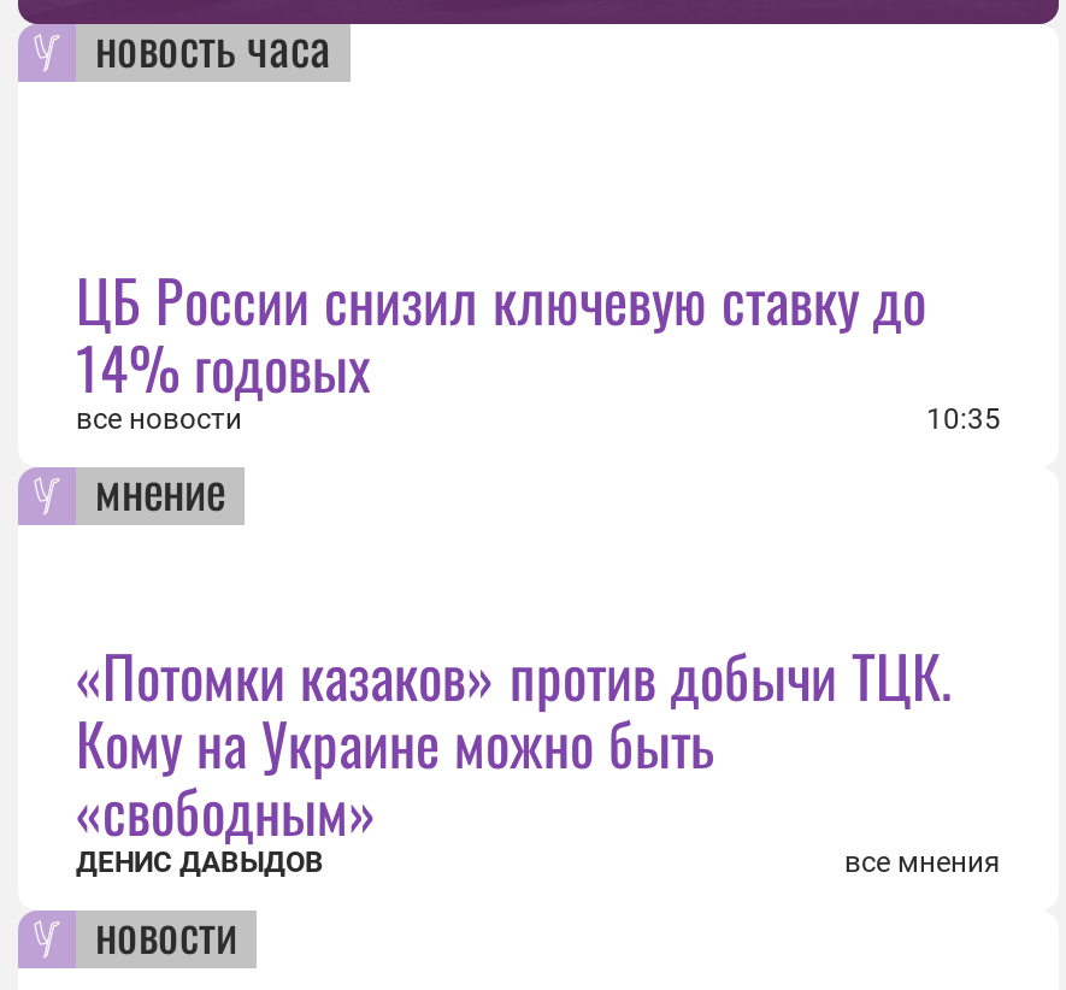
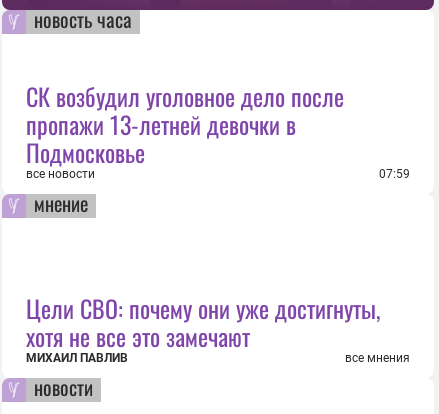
[76,256,926,410] ЦБ России снизил ключевую ставку до | 14% годовых -> [26,78,344,170] СК возбудил уголовное дело после | пропажи 13-летней девочки в | Подмосковье
[926,403,1001,436] 10:35 -> [379,167,410,181] 07:59
[76,632,953,880] «Потомки казаков» против добычи ТЦК. | Кому на Украине можно быть | «свободным» | ДЕНИС ДАВЫДОВ -> [26,290,380,365] Цели СВО: почему они уже достигнуты, | хотя не все это замечают | МИХАИЛ ПАВЛИВ

